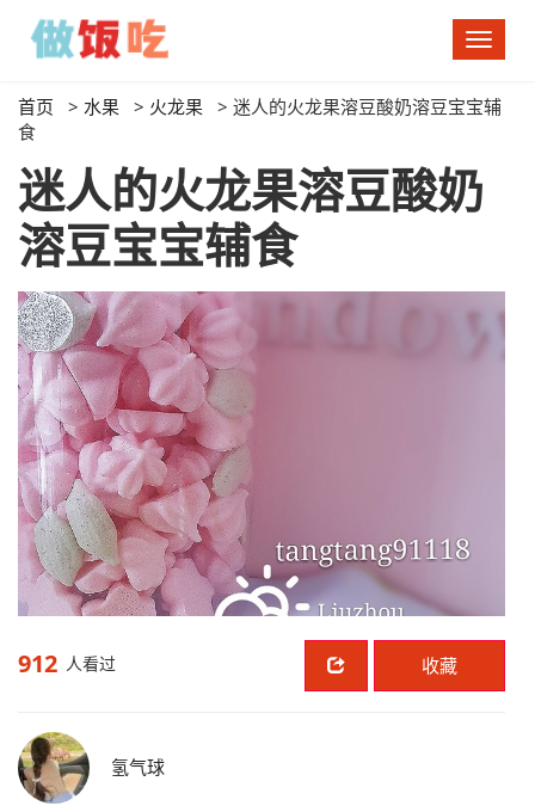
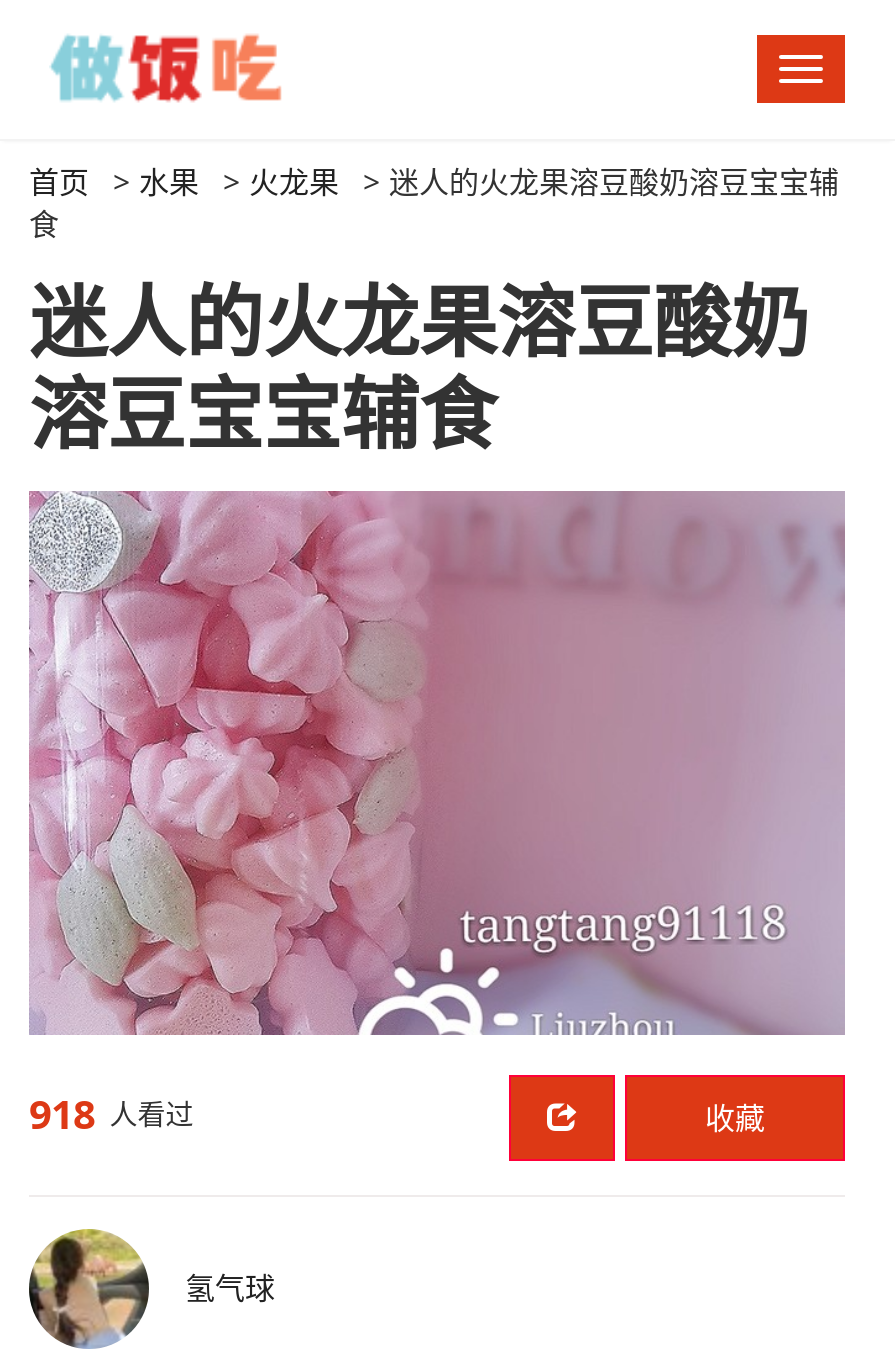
[18,647,116,679] 912 人看过 -> [29,1087,193,1141] 918 人看过

